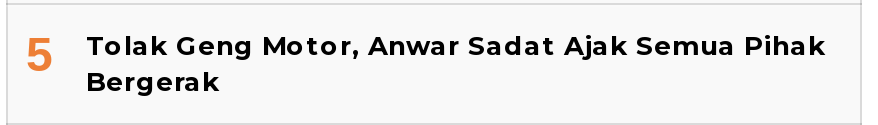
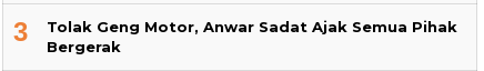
[26,27,826,97] 5 Tolak Geng Motor, Anwar Sadat Ajak Semua Pihak Bergerak -> [13,17,457,56] 3 Tolak Geng Motor, Anwar Sadat Ajak Semua Pihak Bergerak

